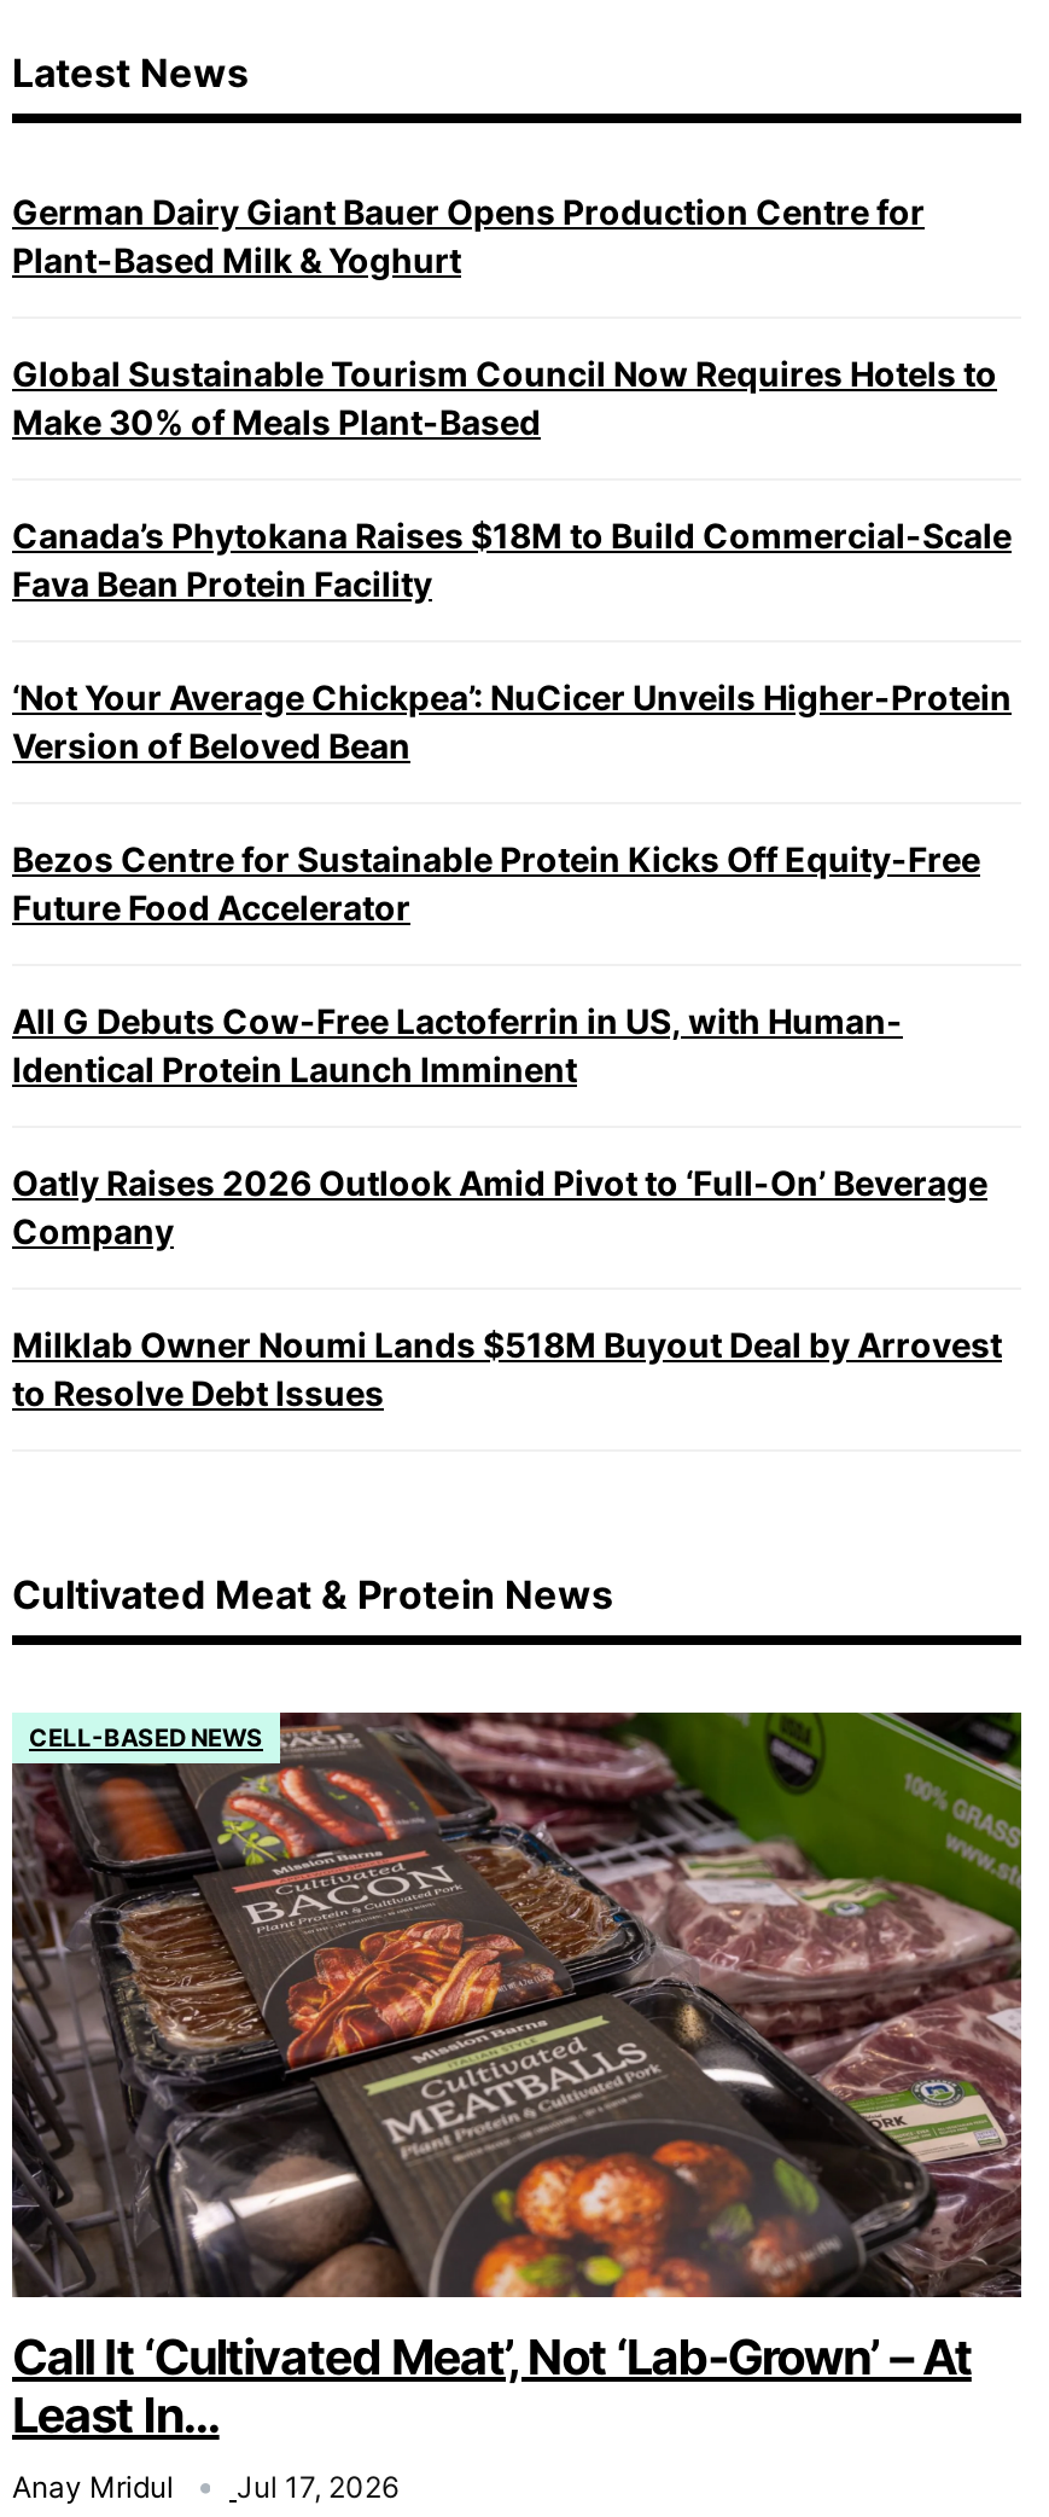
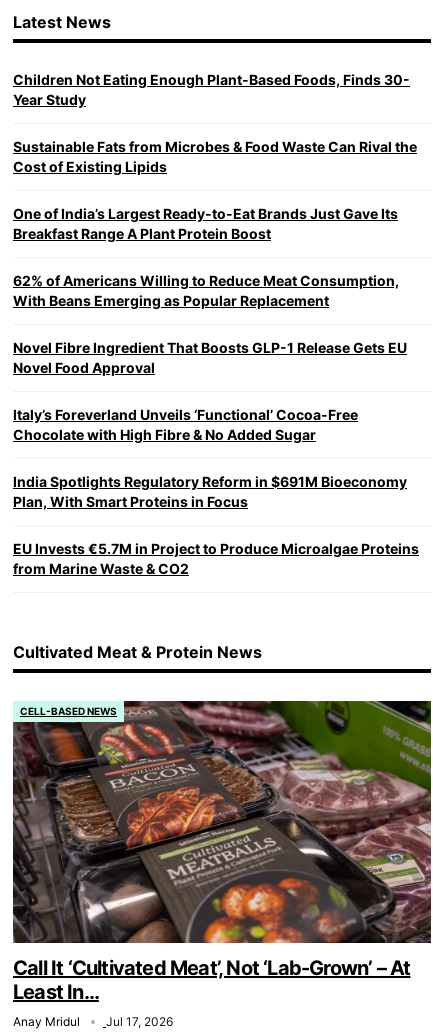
[12,192,925,281] German Dairy Giant Bauer Opens Production Centre for | Plant-Based Milk & Yoghurt -> [13,71,410,108] Children Not Eating Enough Plant-Based Foods, Finds 30- | Year Study
[12,353,997,443] Global Sustainable Tourism Council Now Requires Hotels to | Make 30% of Meals Plant-Based -> [13,138,417,175] Sustainable Fats from Microbes & Food Waste Can Rival the | Cost of Existing Lipids
[12,515,1012,605] Canada’s Phytokana Raises $18M to Build Commercial-Scale | Fava Bean Protein Facility -> [13,205,398,242] One of India’s Largest Ready-to-Eat Brands Just Gave Its | Breakfast Range A Plant Protein Boost
[12,677,1012,766] ‘Not Your Average Chickpea’: NuCicer Unveils Higher-Protein | Version of Beloved Bean -> [13,272,399,309] 62% of Americans Willing to Reduce Meat Consumption, | With Beans Emerging as Popular Replacement
[12,839,980,928] Bezos Centre for Sustainable Protein Kicks Off Equity-Free | Future Food Accelerator -> [13,339,407,376] Novel Fibre Ingredient That Boosts GLP-1 Release Gets EU | Novel Food Approval
[12,1001,903,1090] All G Debuts Cow-Free Lactoferrin in US, with Human- | Identical Protein Launch Imminent -> [13,406,358,443] Italy’s Foreverland Unveils ‘Functional’ Cocoa-Free | Chocolate with High Fibre & No Added Sugar
[12,1163,987,1252] Oatly Raises 2026 Outlook Amid Pivot to ‘Full-On’ Beverage | Company -> [13,473,407,510] India Spotlights Regulatory Reform in $691M Bioeconomy | Plan, With Smart Proteins in Focus
[12,1324,1002,1414] Milklab Owner Noumi Lands $518M Buyout Deal by Arrovest | to Resolve Debt Issues -> [13,540,419,577] EU Invests €5.7M in Project to Produce Microalgae Proteins | from Marine Waste & CO2

